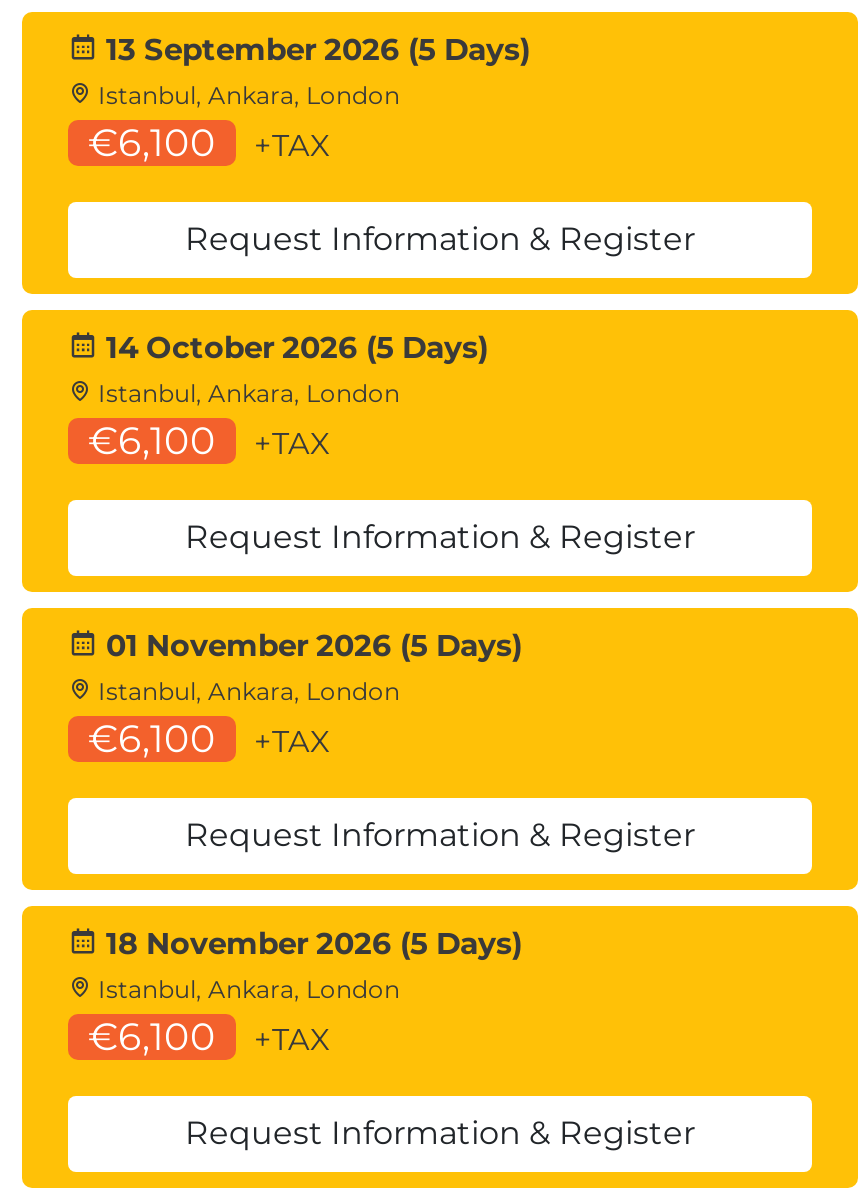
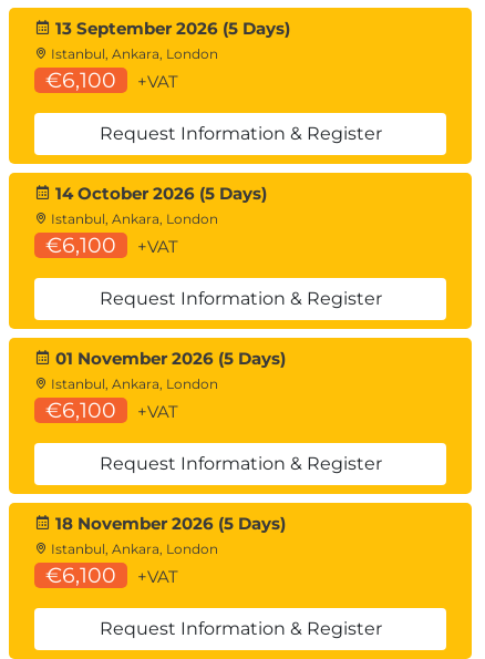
[254,126,330,164] +TAX -> [137,71,178,92] +VAT
[254,424,330,462] +TAX -> [137,236,178,257] +VAT
[254,722,330,760] +TAX -> [137,401,178,422] +VAT
[254,1020,330,1058] +TAX -> [137,566,178,587] +VAT

